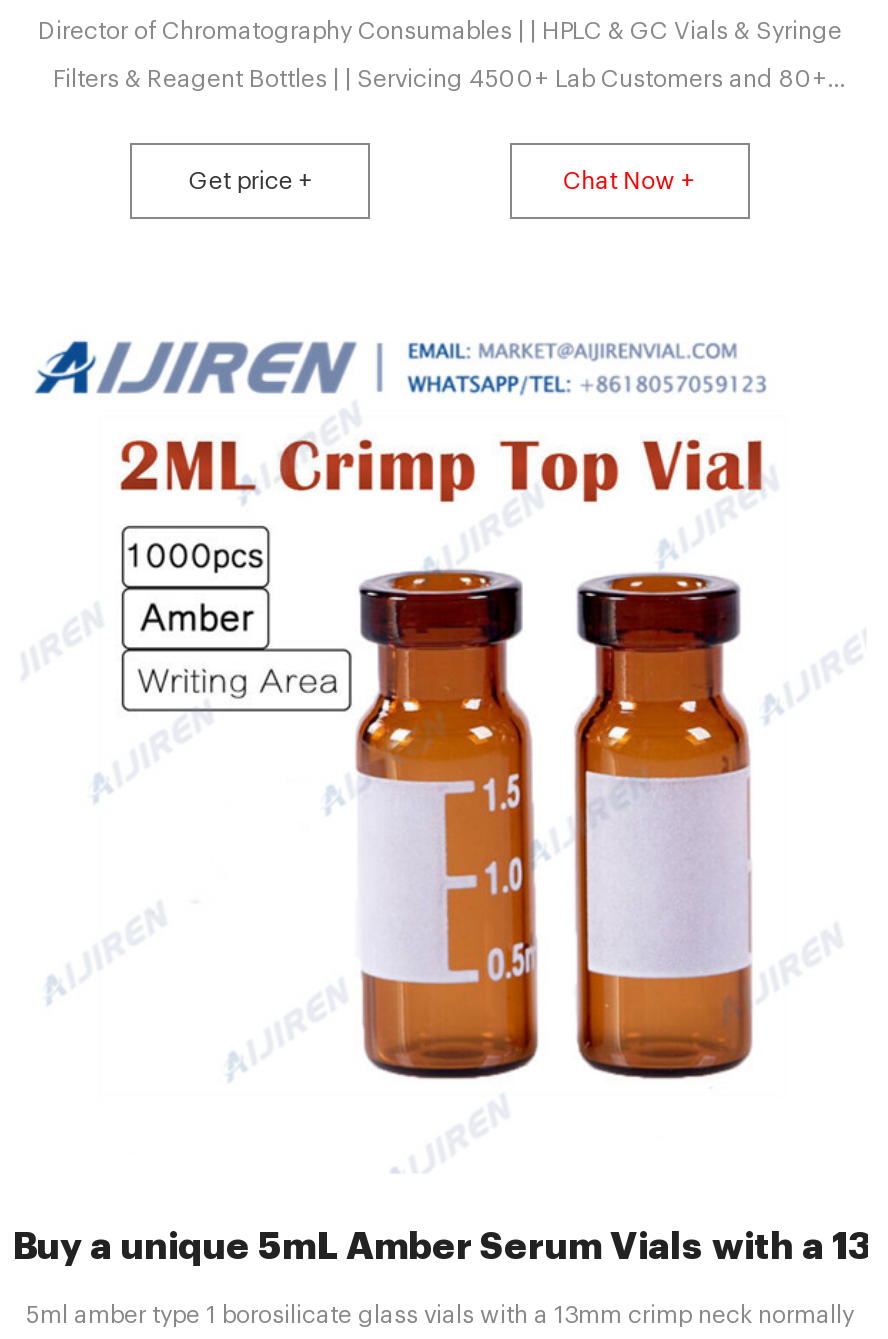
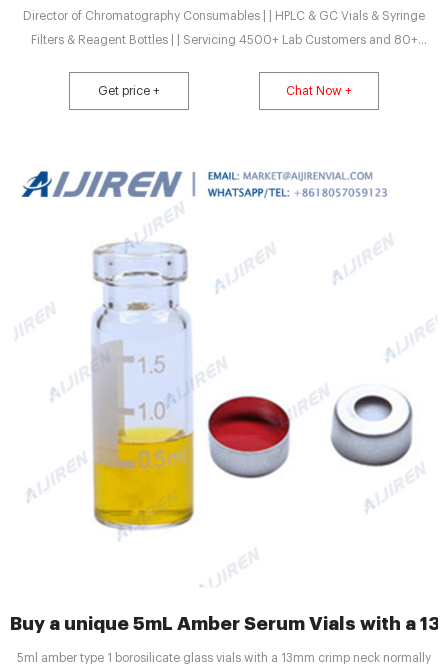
[118,437,816,1081] [image] -> [64,220,413,540] [image]

